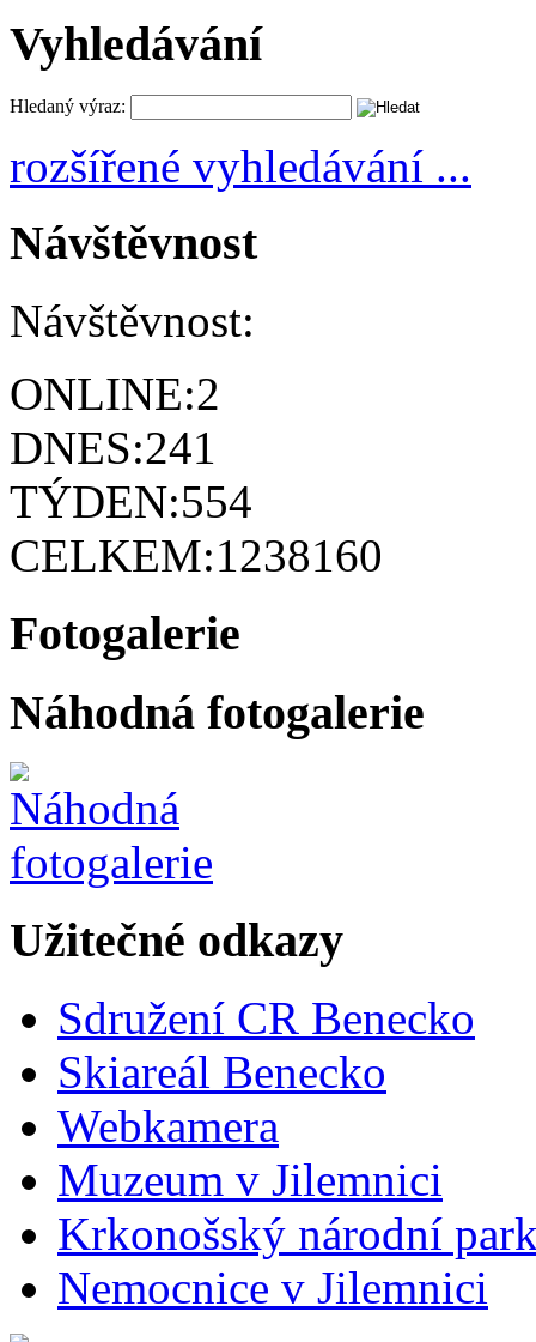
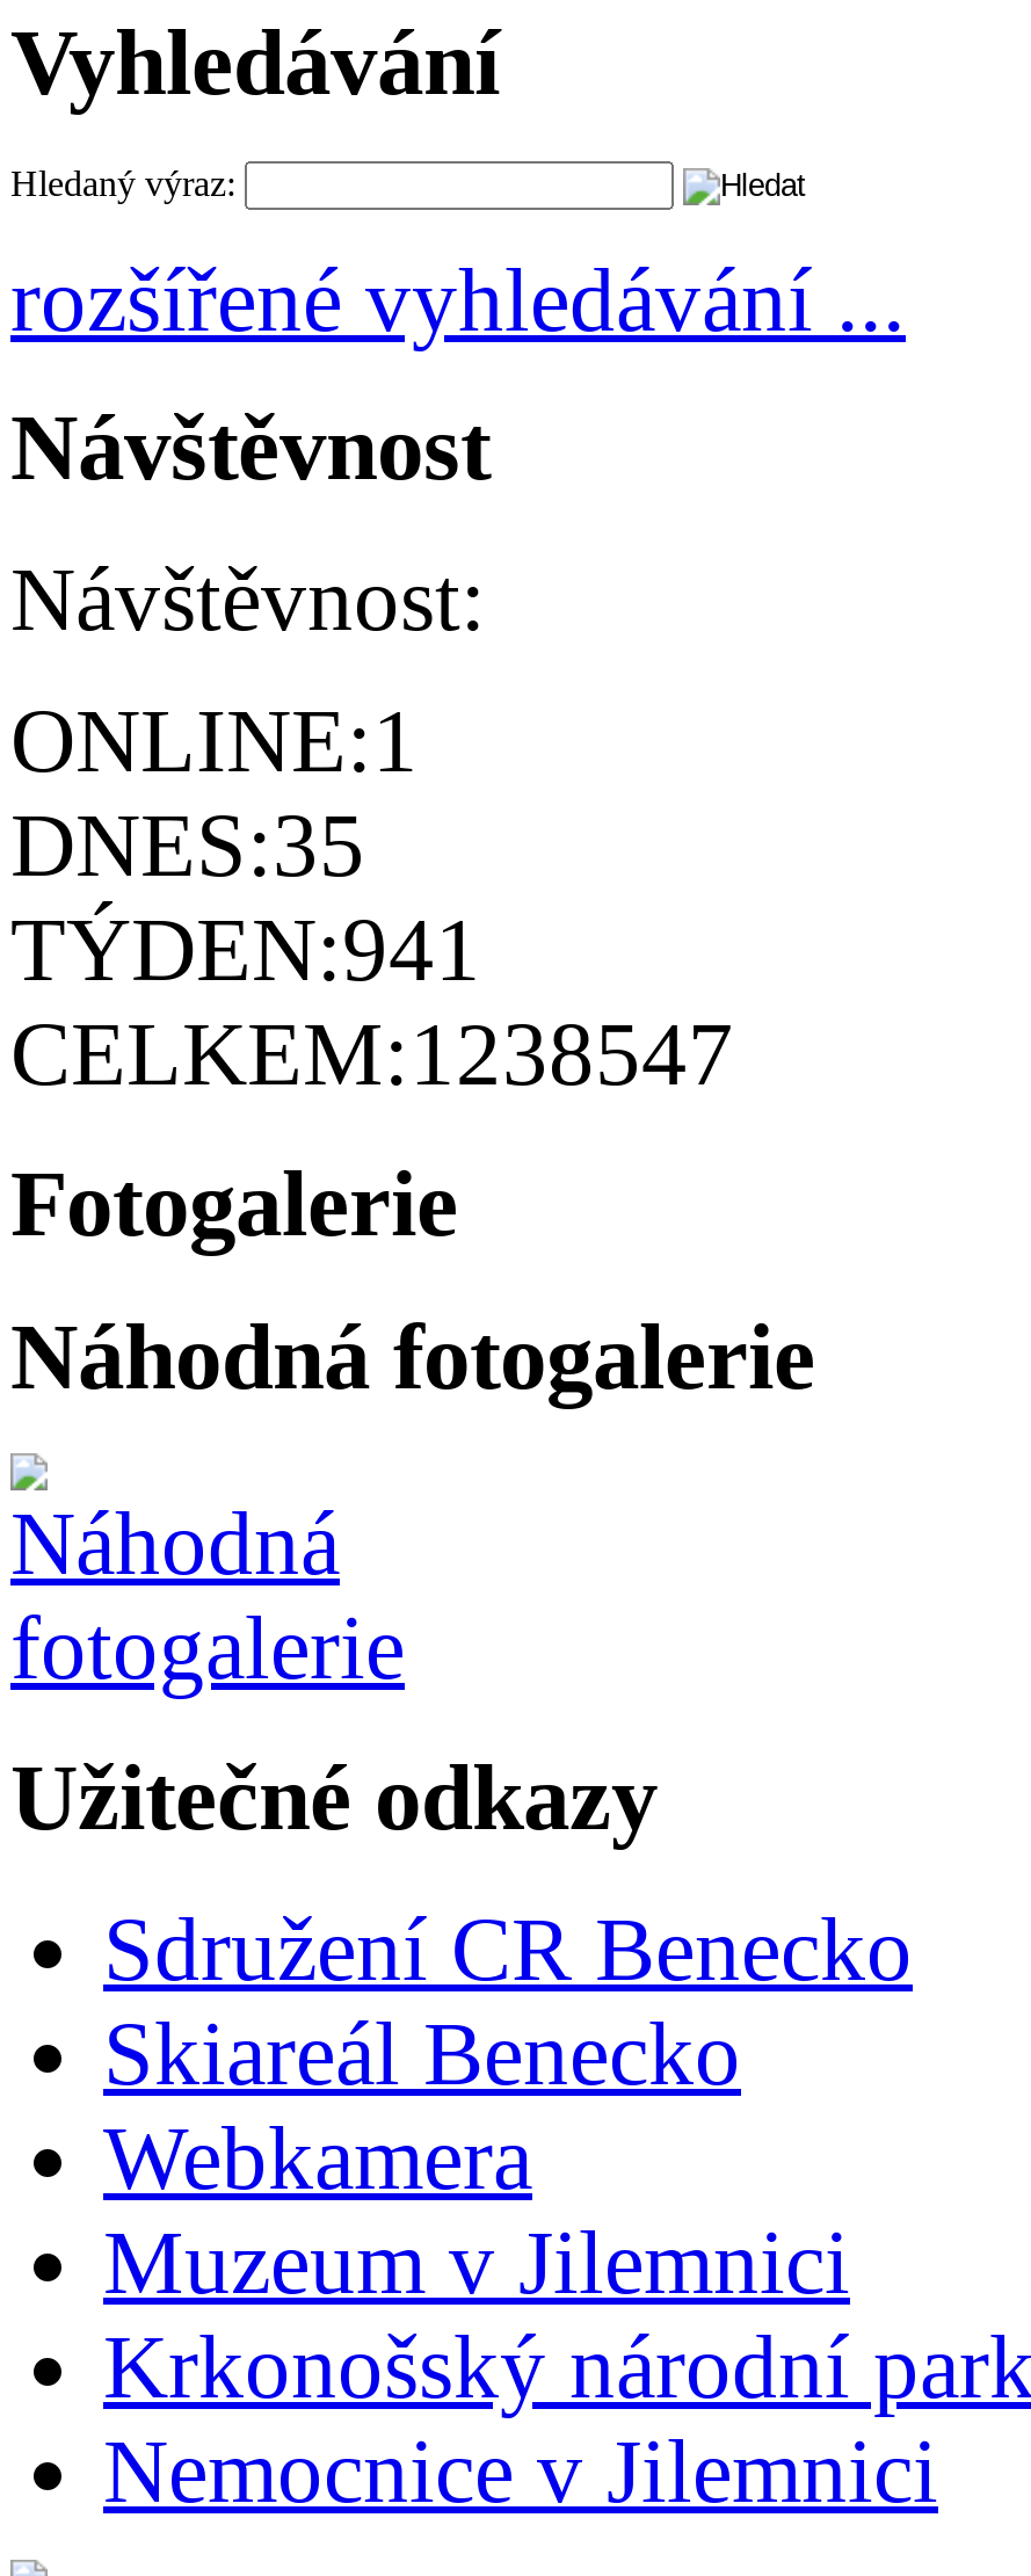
[10,368,220,420] ONLINE:2 -> [10,691,419,790] ONLINE:1
[10,422,217,474] DNES:241 -> [10,795,365,895] DNES:35
[10,476,252,527] TÝDEN:554 -> [10,899,481,999] TÝDEN:941
[10,530,383,581] CELKEM:1238160 -> [10,1004,734,1103] CELKEM:1238547

